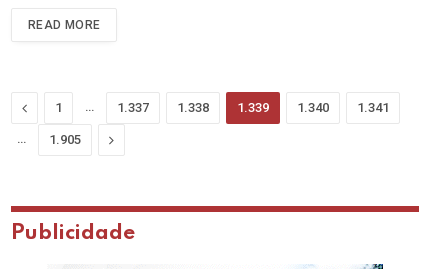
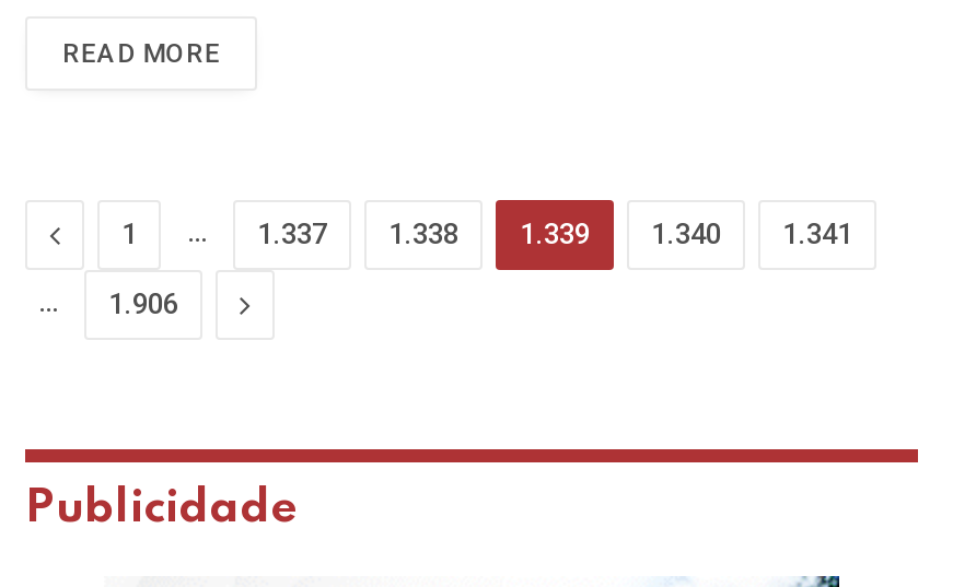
[49,132,81,147] 1.905 -> [108,287,178,319] 1.906

